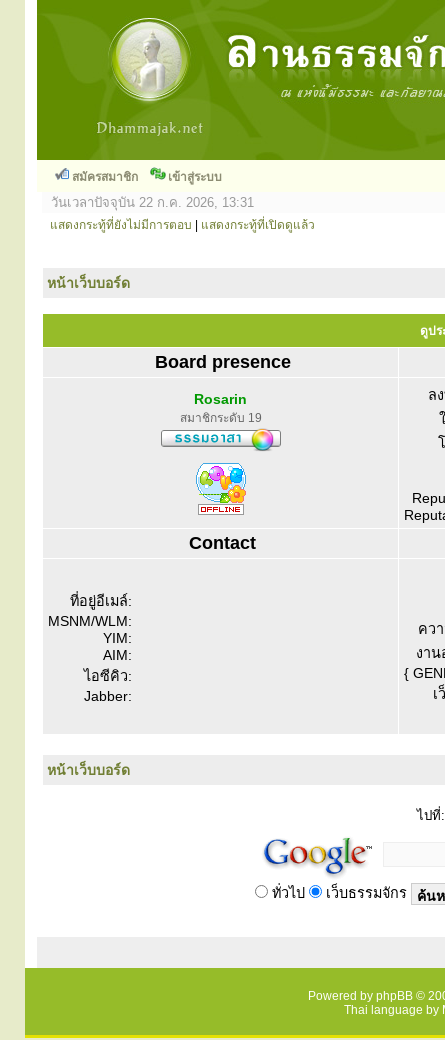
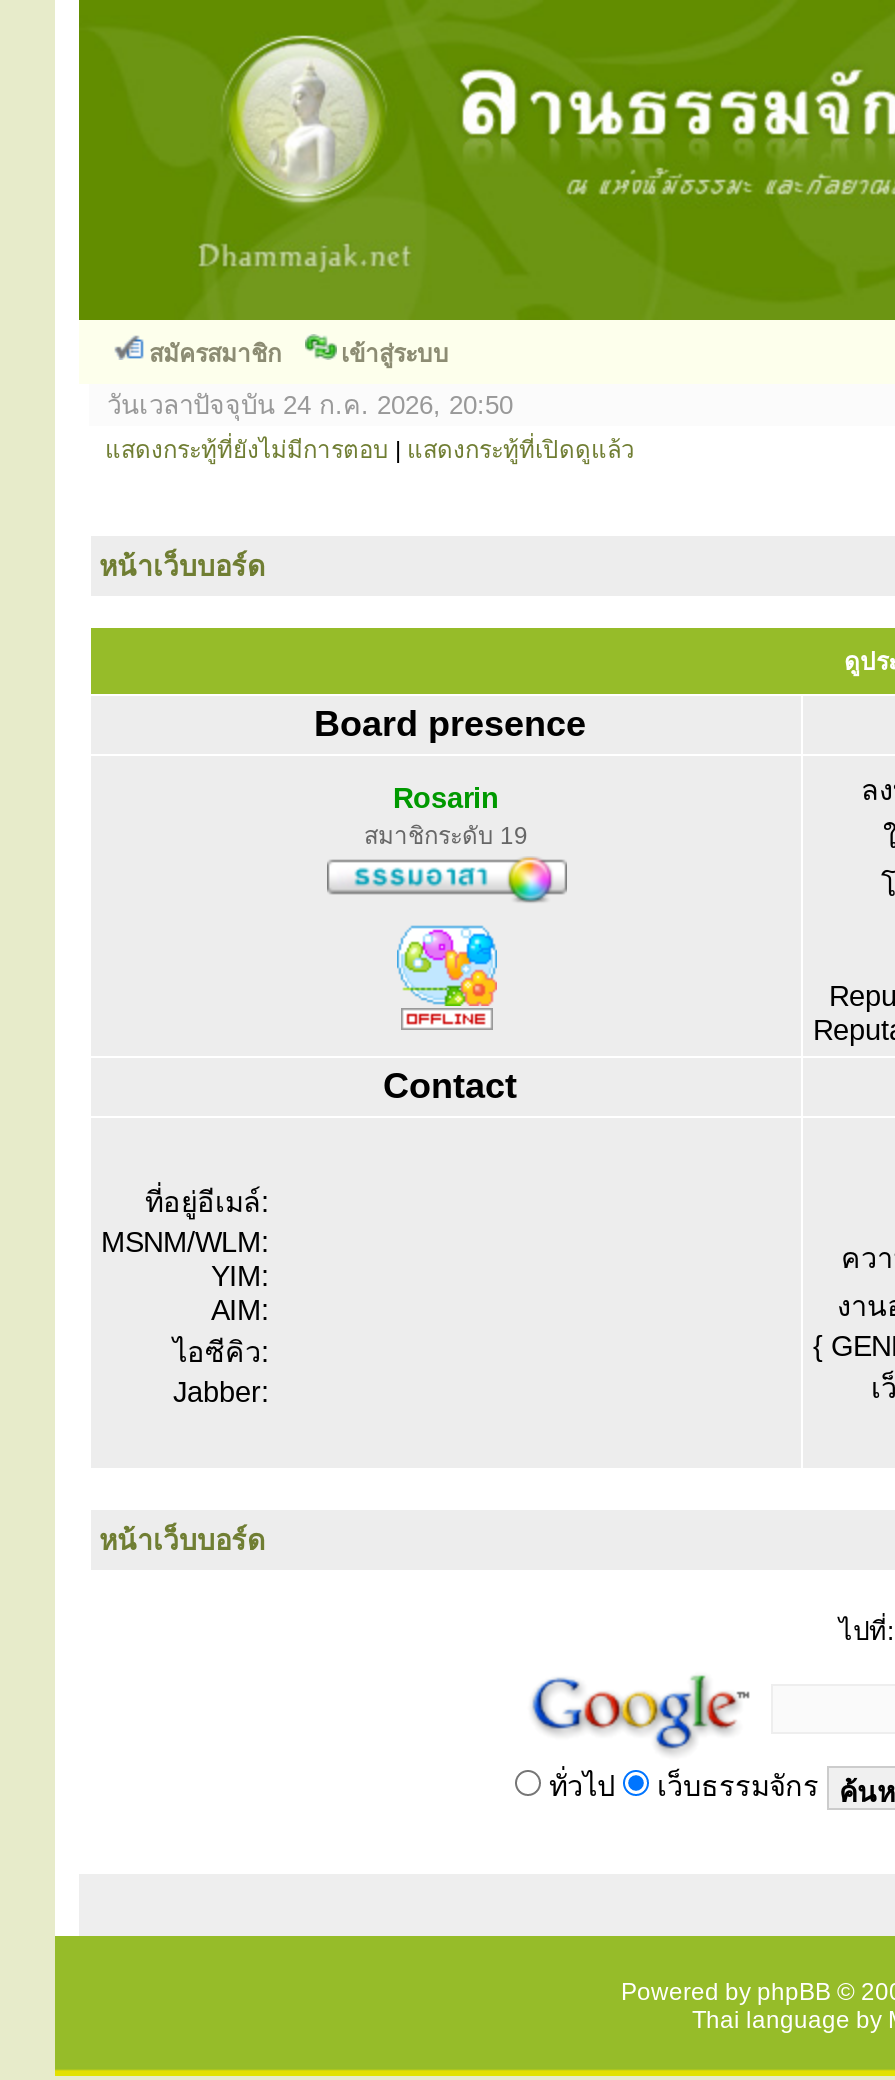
[51,195,262,210] วันเวลาปัจจุบัน 22 ก.ค. 2026, 13:31 -> [107,390,529,420] วันเวลาปัจจุบัน 24 ก.ค. 2026, 20:50

